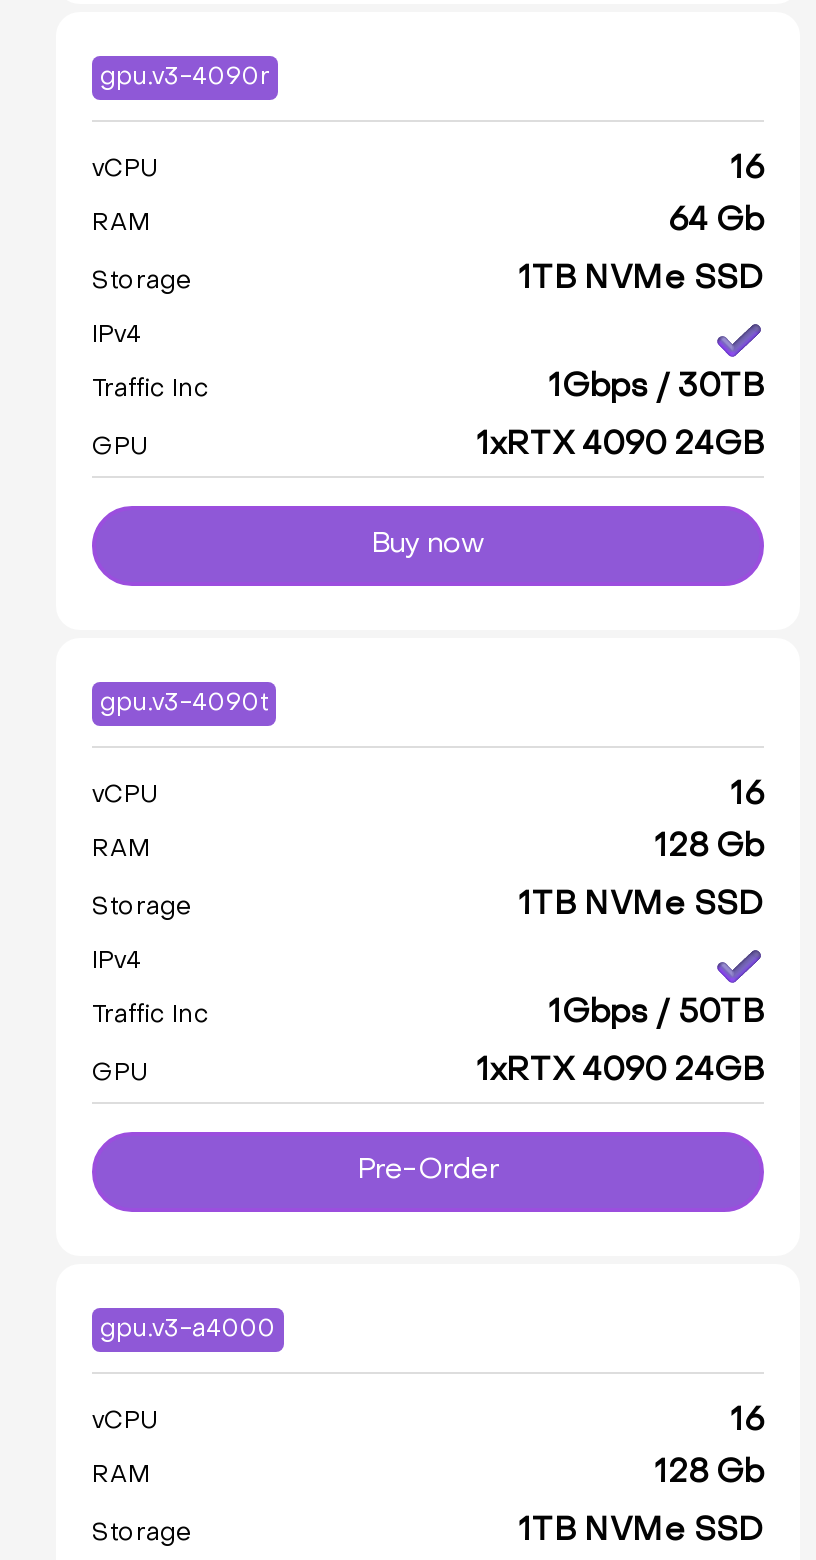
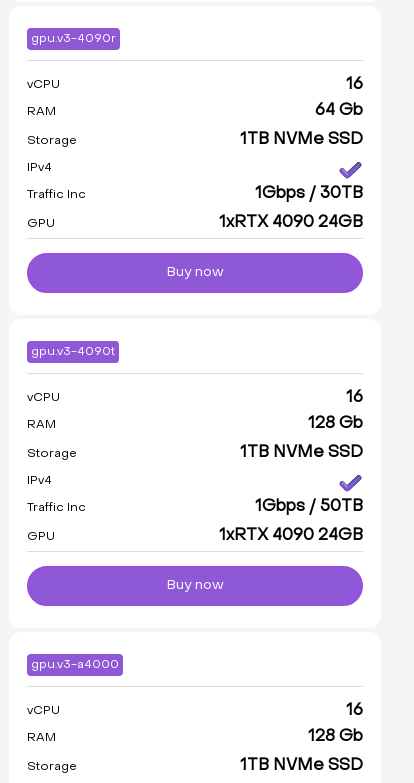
[357,1158,499,1184] Pre-Order -> [166,579,223,592] Buy now

